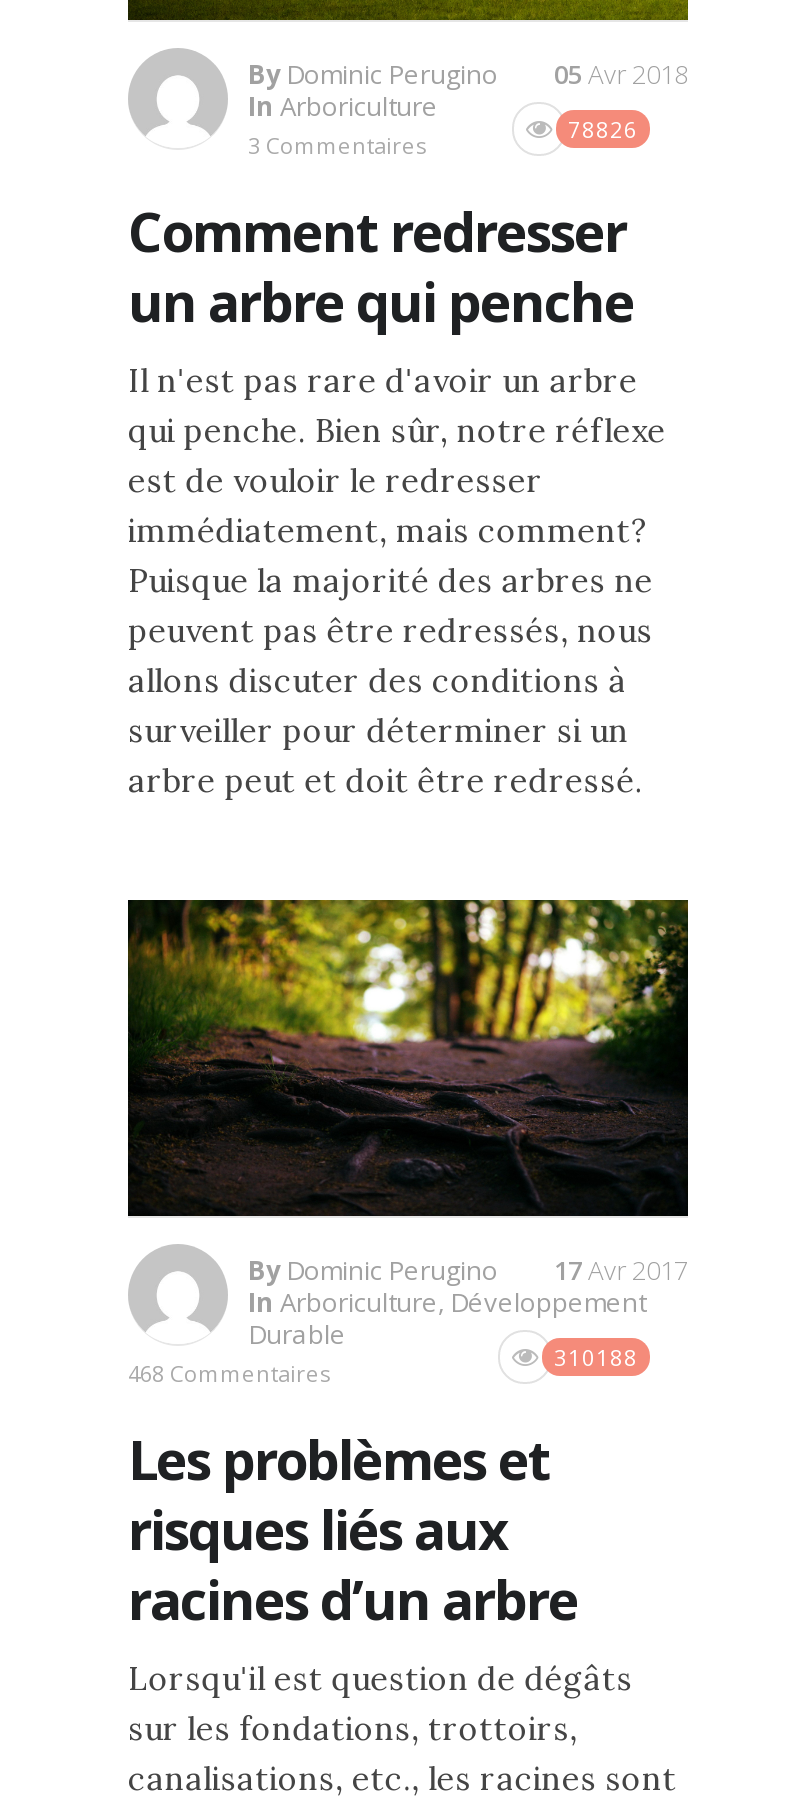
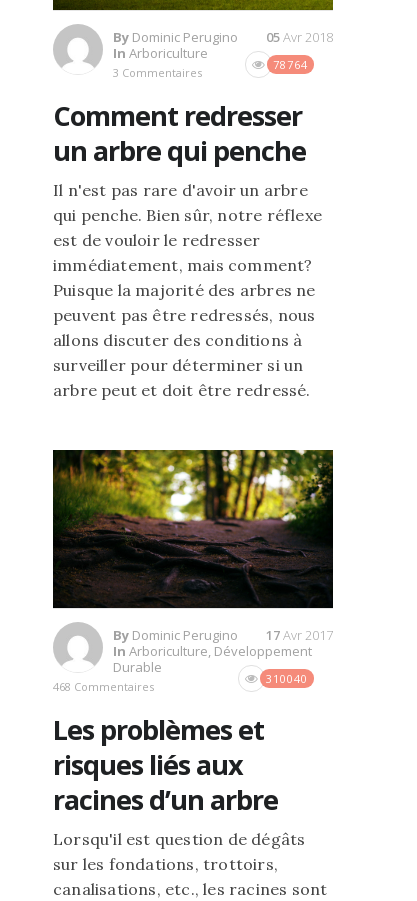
[568,114,638,144] 78826 -> [273,57,308,72] 78764
[554,1341,638,1371] 310188 -> [266,670,308,685] 310040

